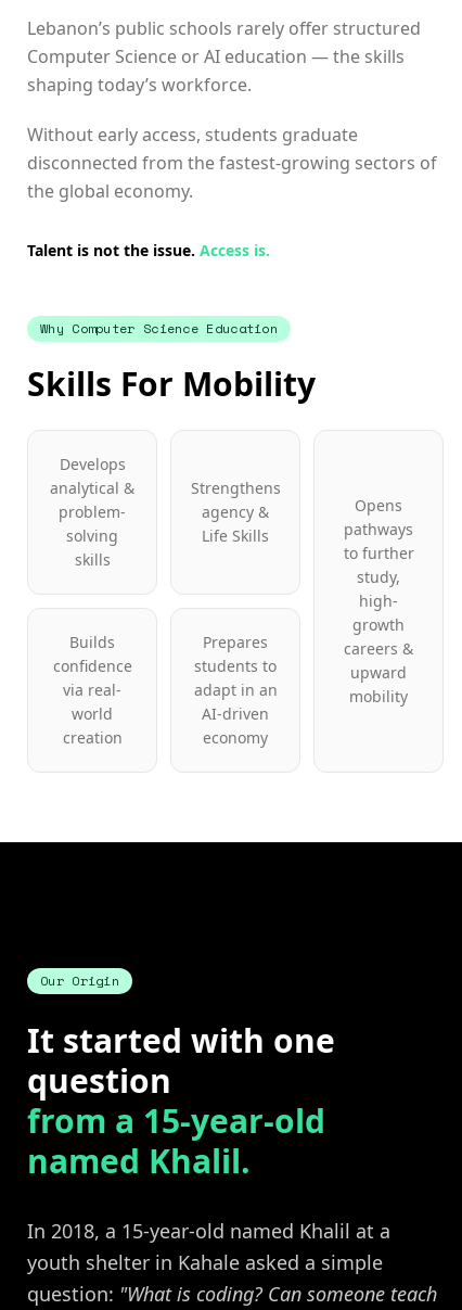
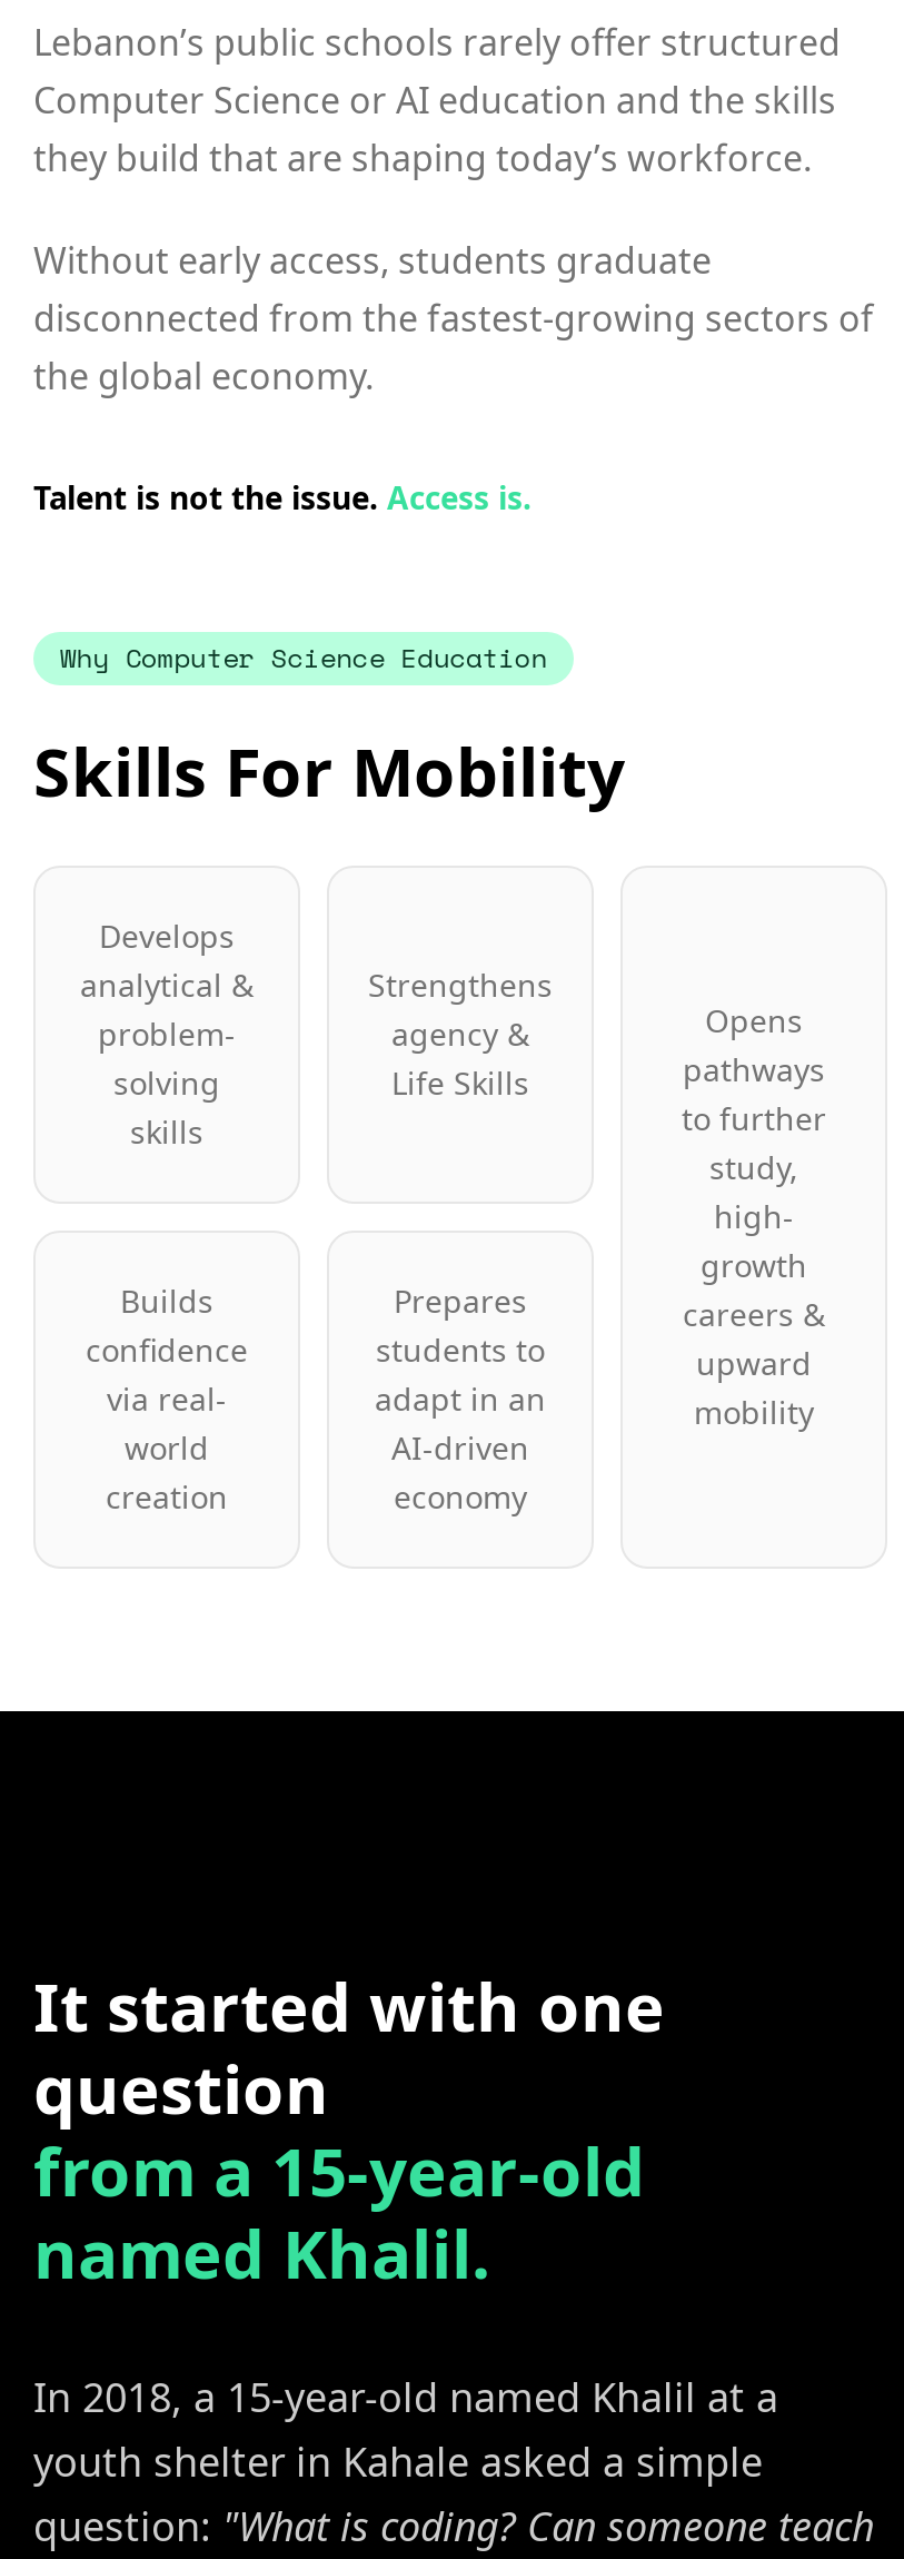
[27,44,405,97] Computer Science or AI education — the skills | shaping today’s workforce. -> [33,76,836,182] Computer Science or AI education and the skills | they build that are shaping today’s workforce.
[40,971,119,990] Our Origin -> none

